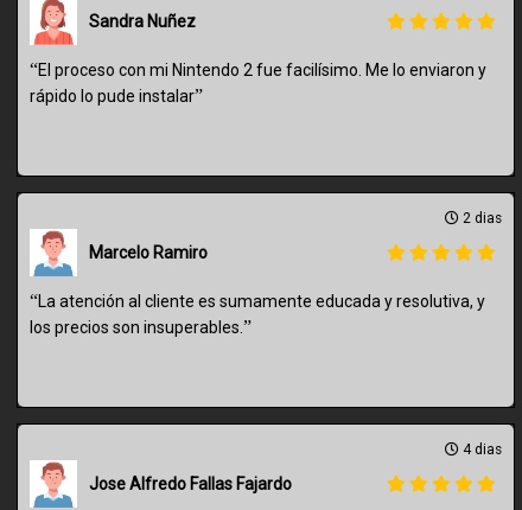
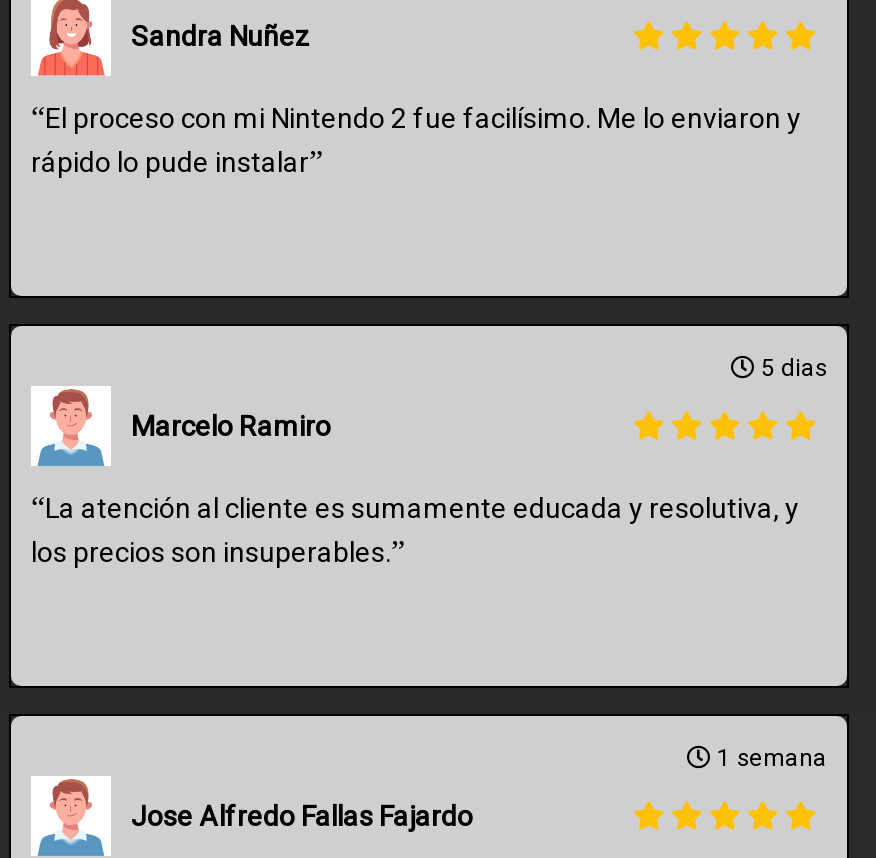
[459,210,502,227] 2 dias -> [755,354,827,382] 5 dias
[459,441,502,458] 4 dias -> [711,744,827,772] 1 semana

